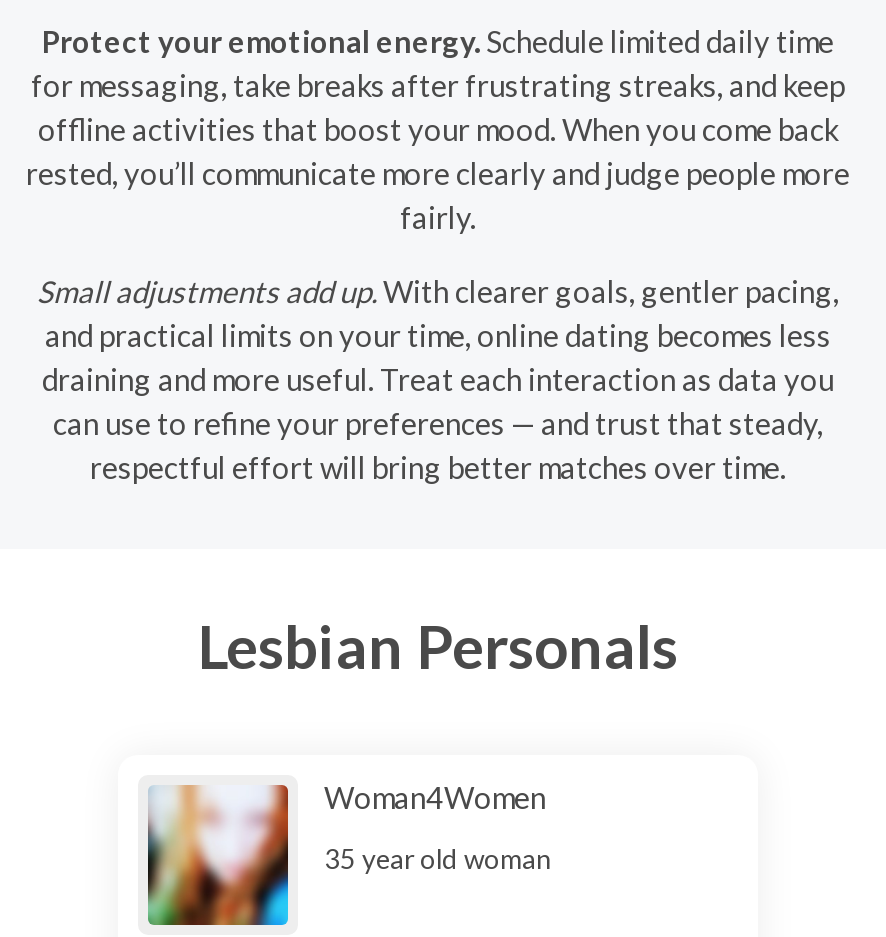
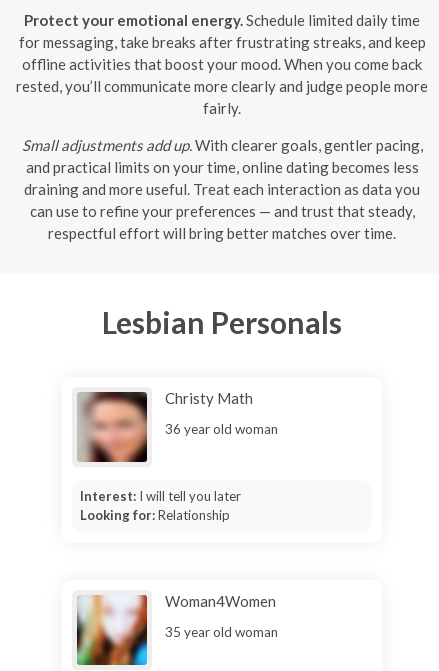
none -> [77,389,278,463] [image] | Christy Math | 36 year old woman
none -> [79,488,240,523] Interest: I will tell you later | Looking for: Relationship

